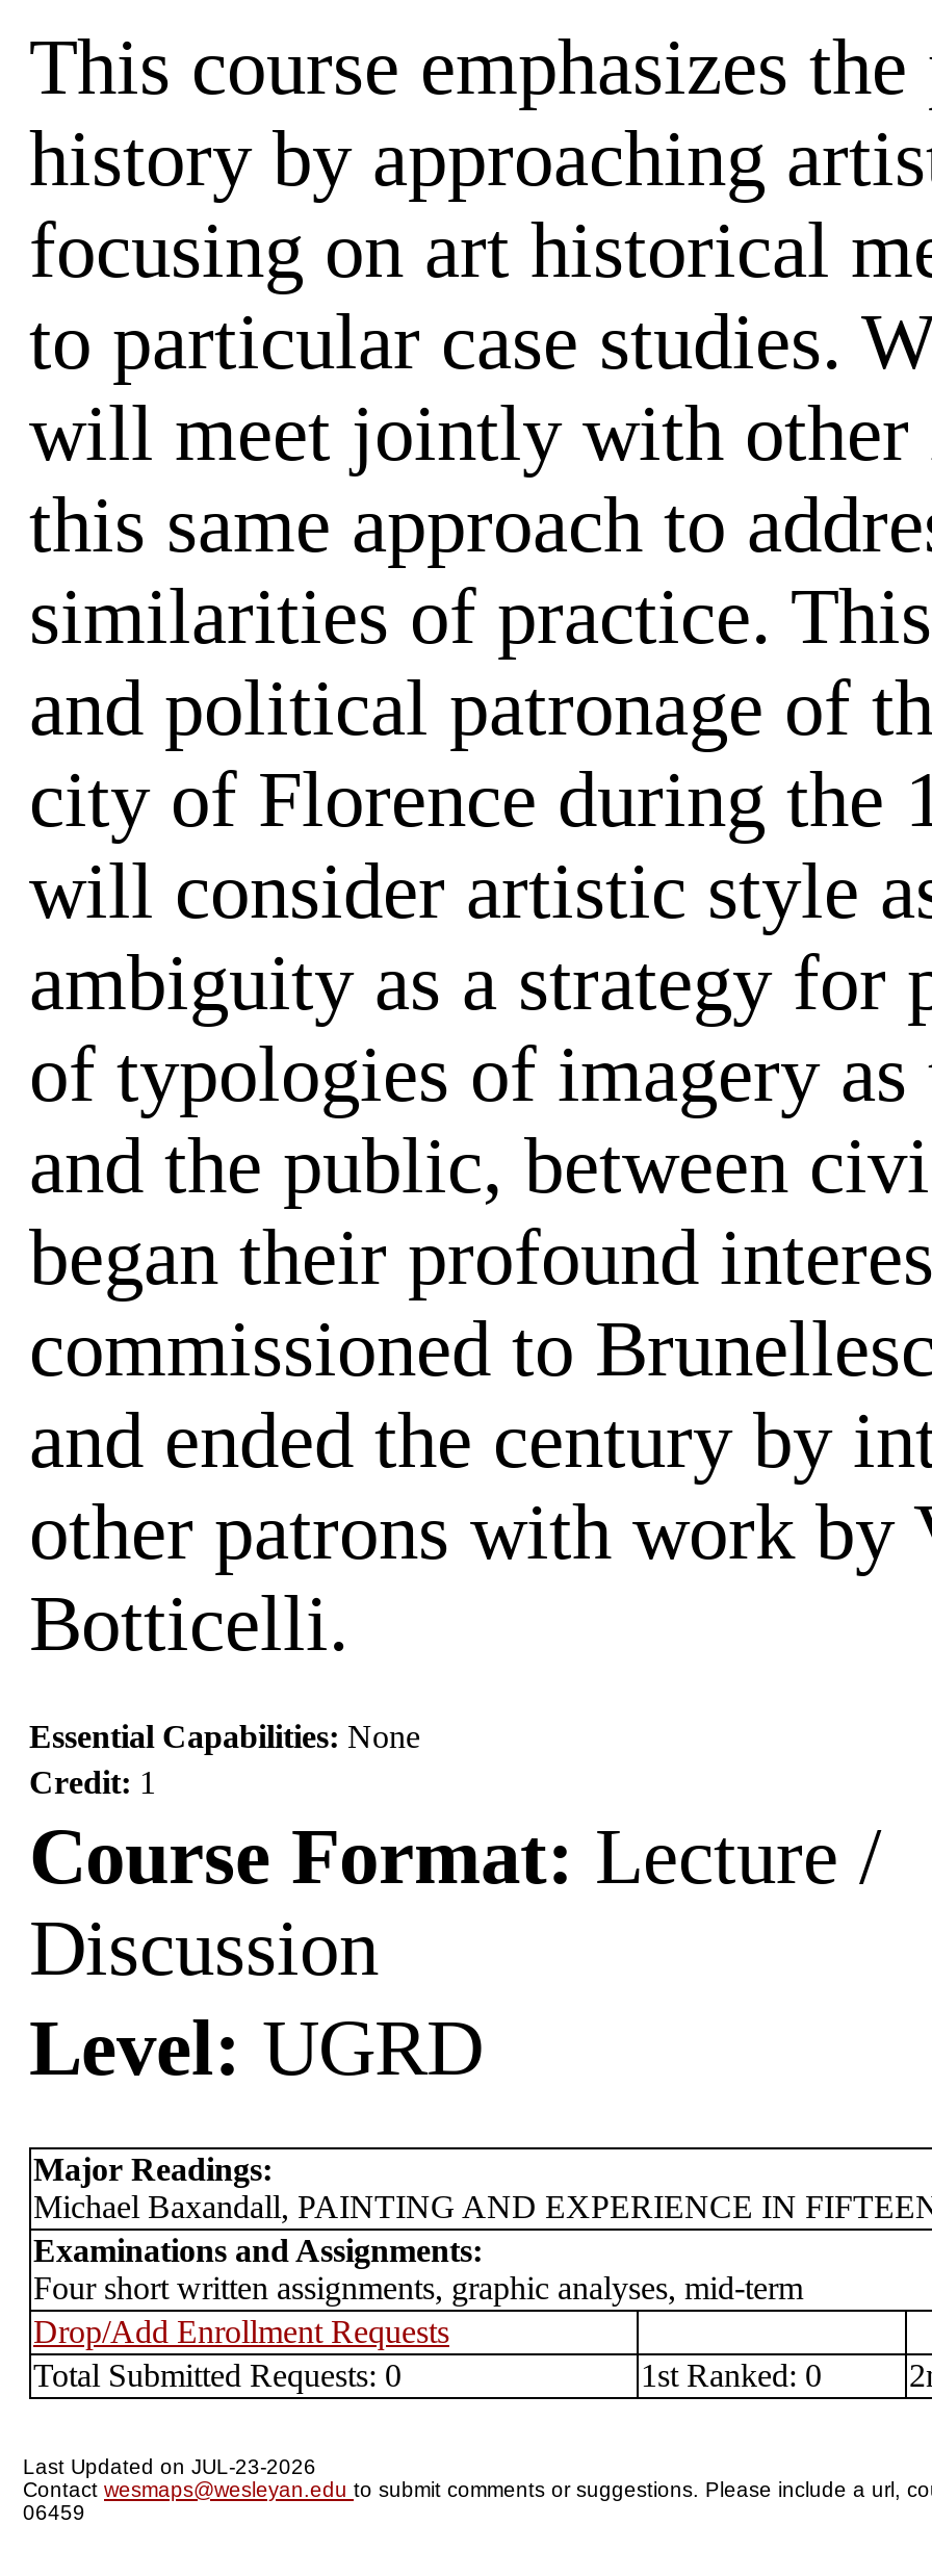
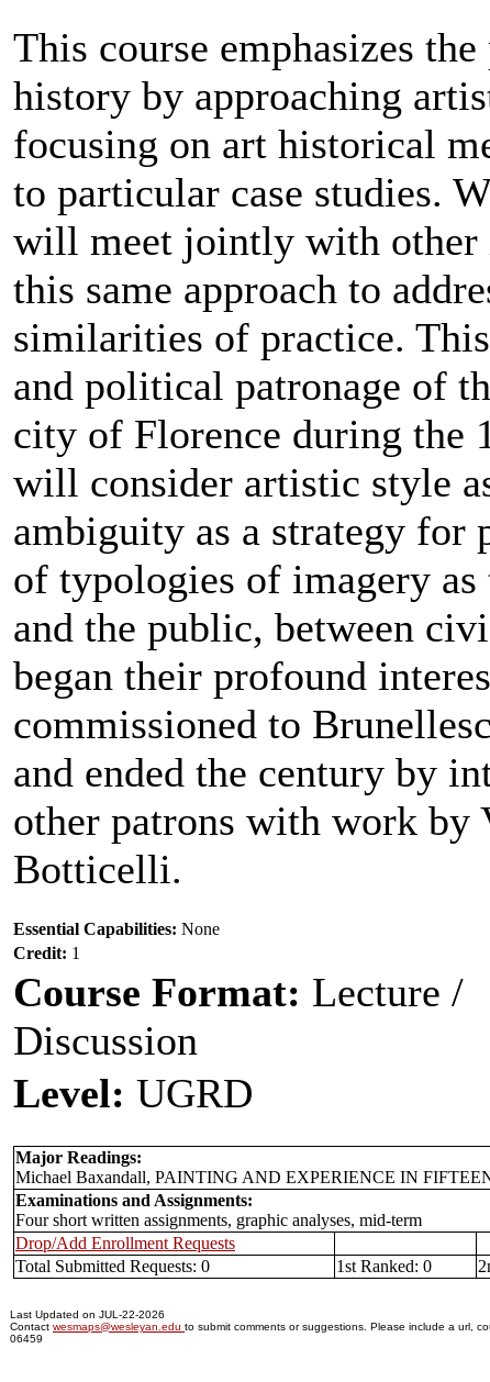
[23,2455,316,2478] Last Updated on JUL-23-2026 -> [10,1308,165,1320] Last Updated on JUL-22-2026

